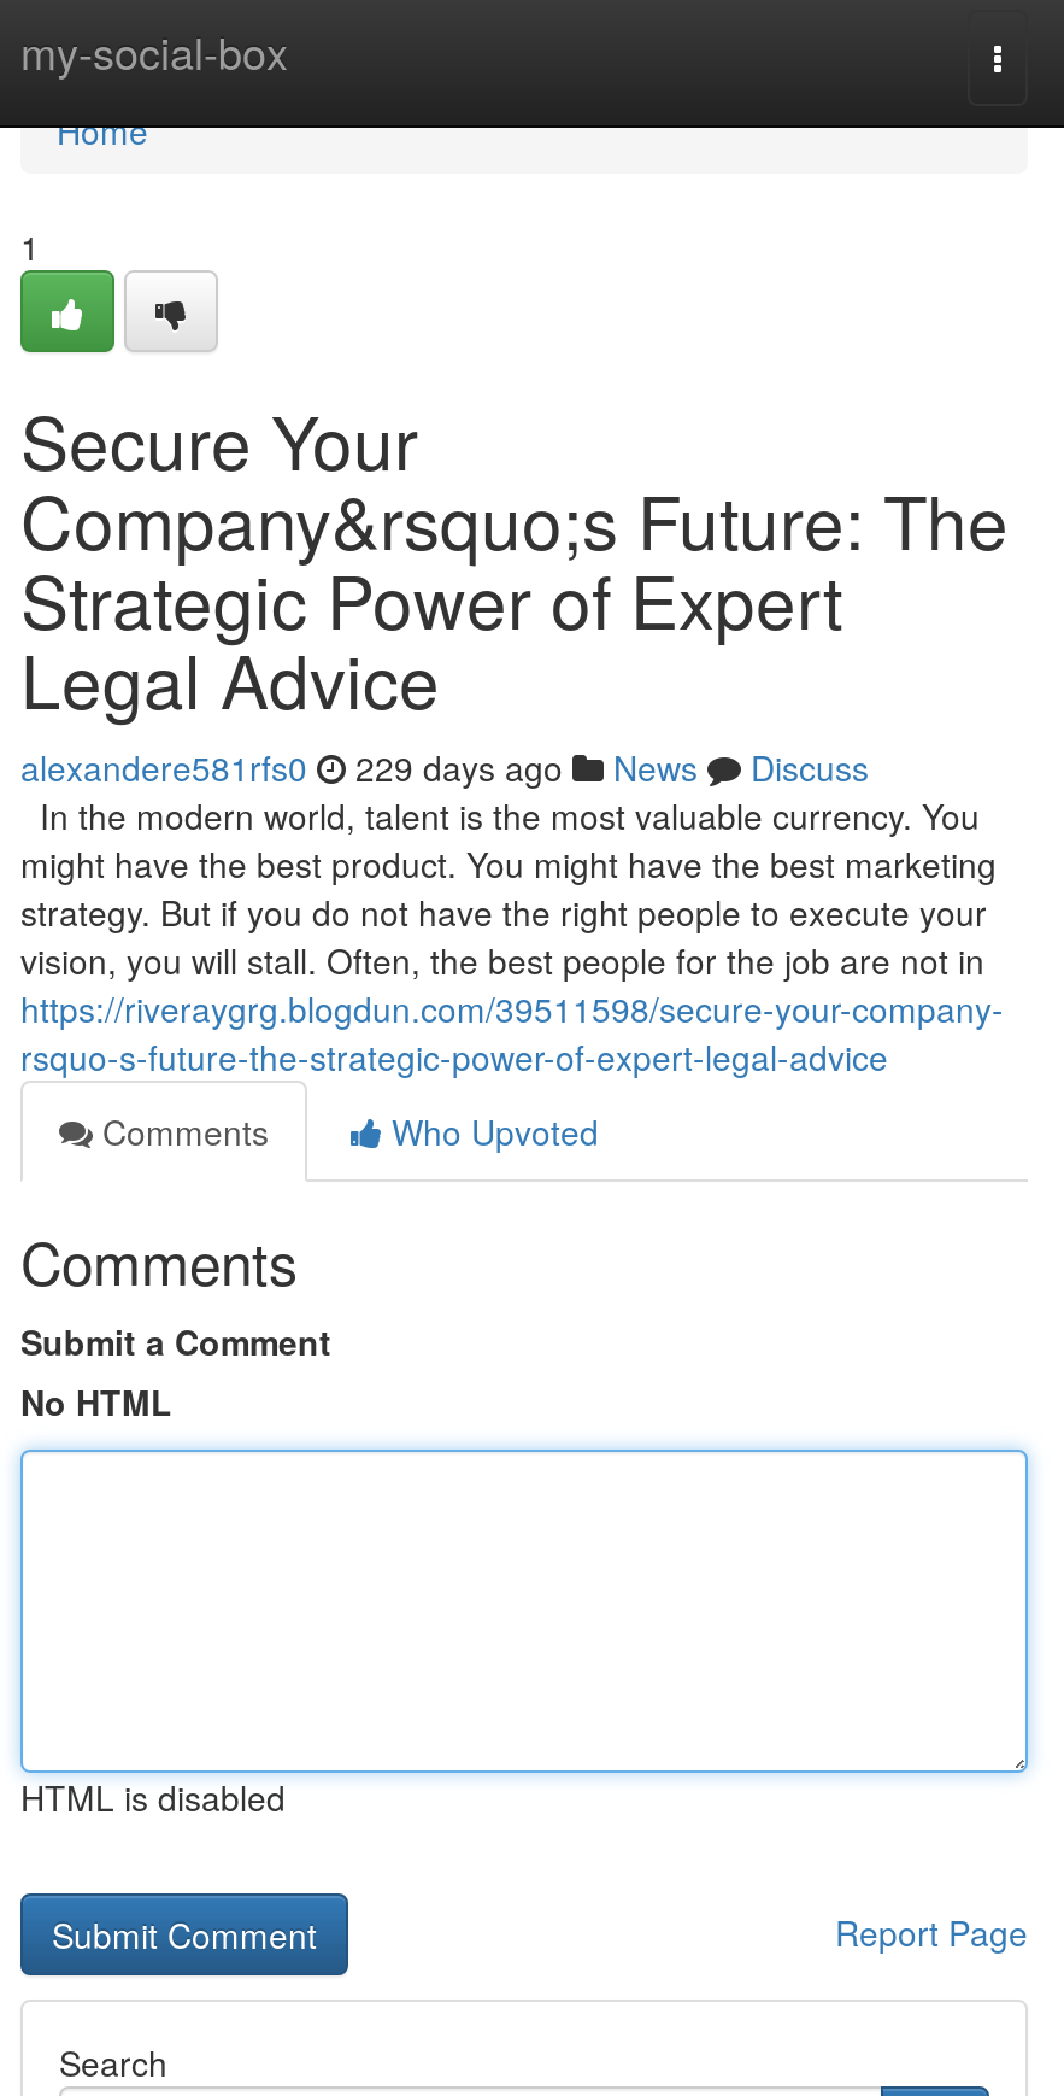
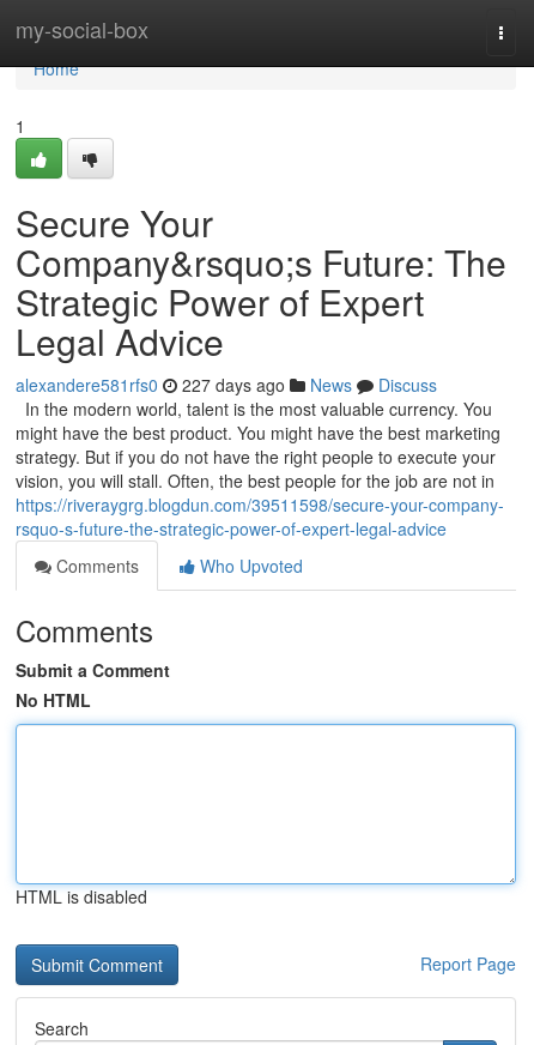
[20,743,869,791] alexandere581rfs0 229 days ago News Discuss -> [16,373,437,397] alexandere581rfs0 227 days ago News Discuss

